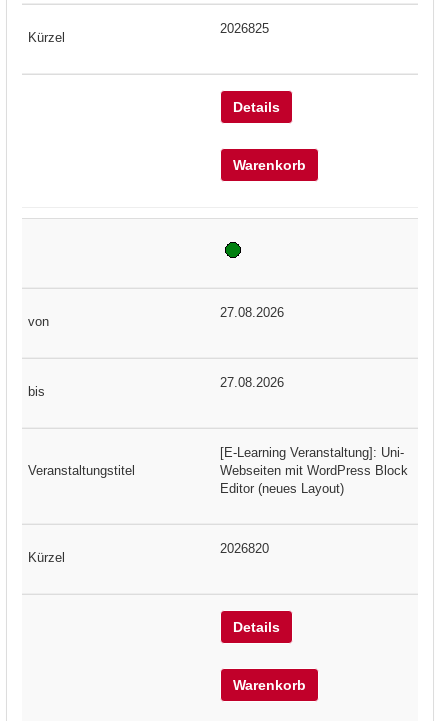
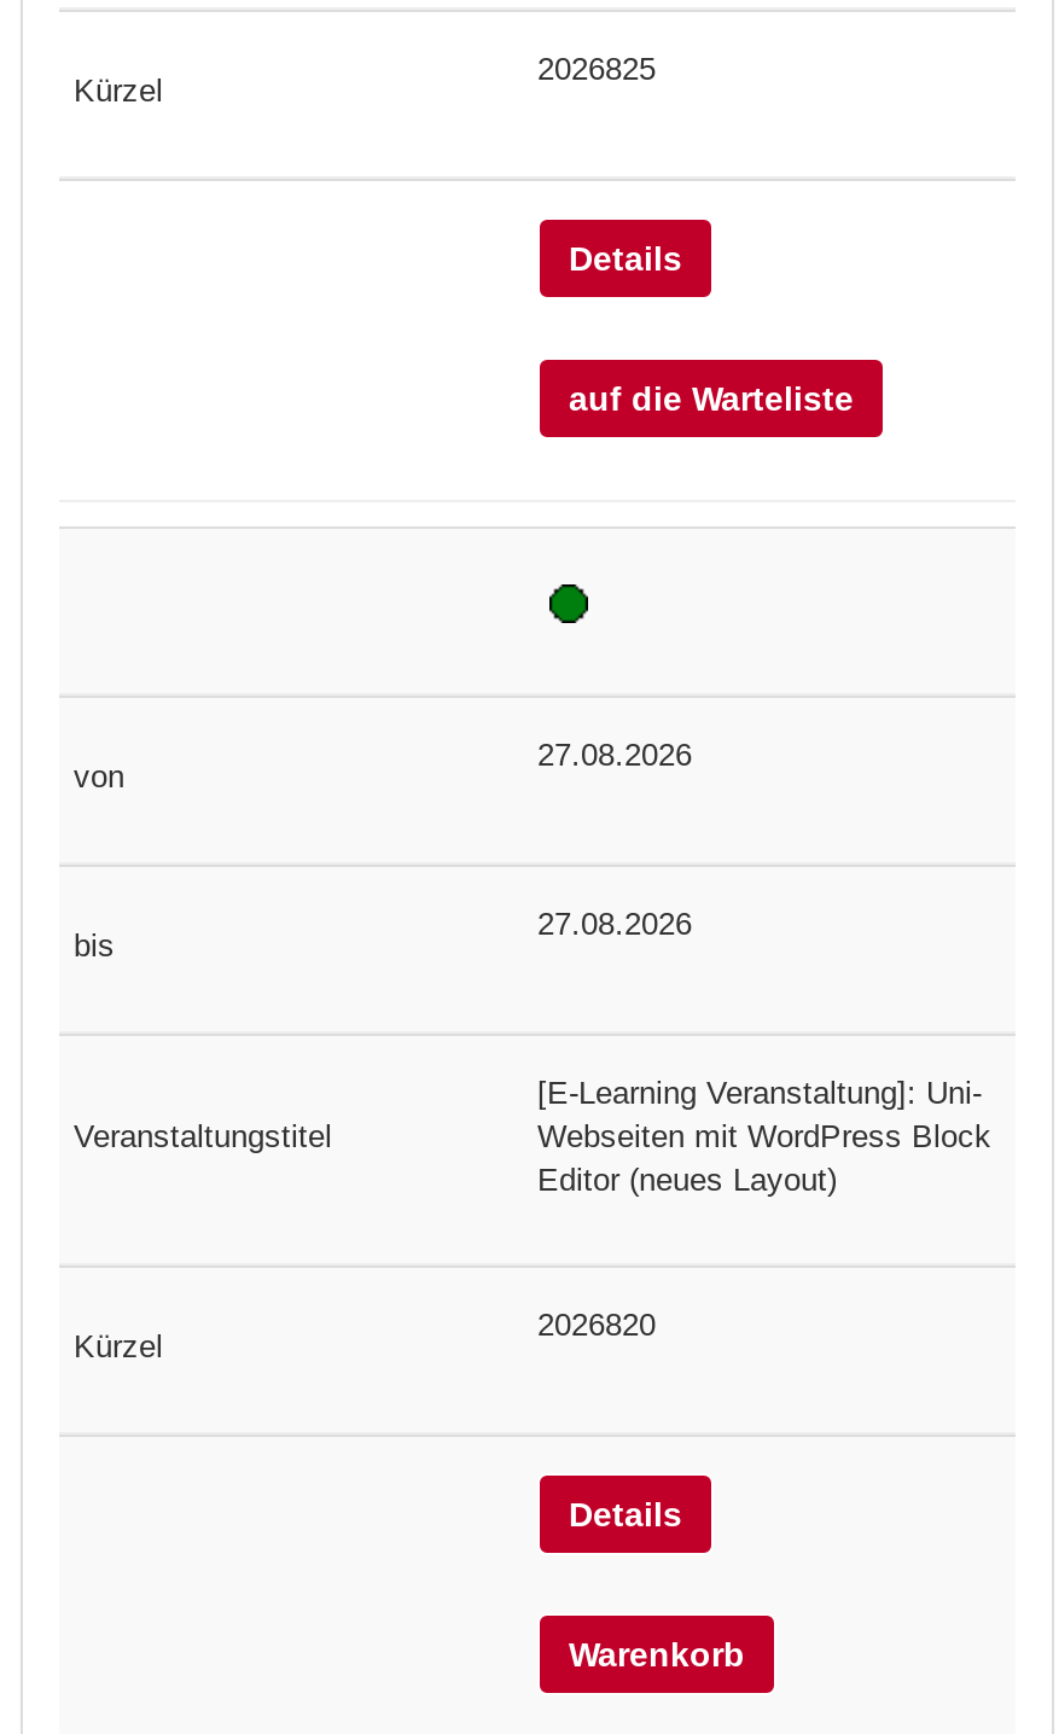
[233,157,306,173] Warenkorb -> [569,380,854,419] auf die Warteliste

